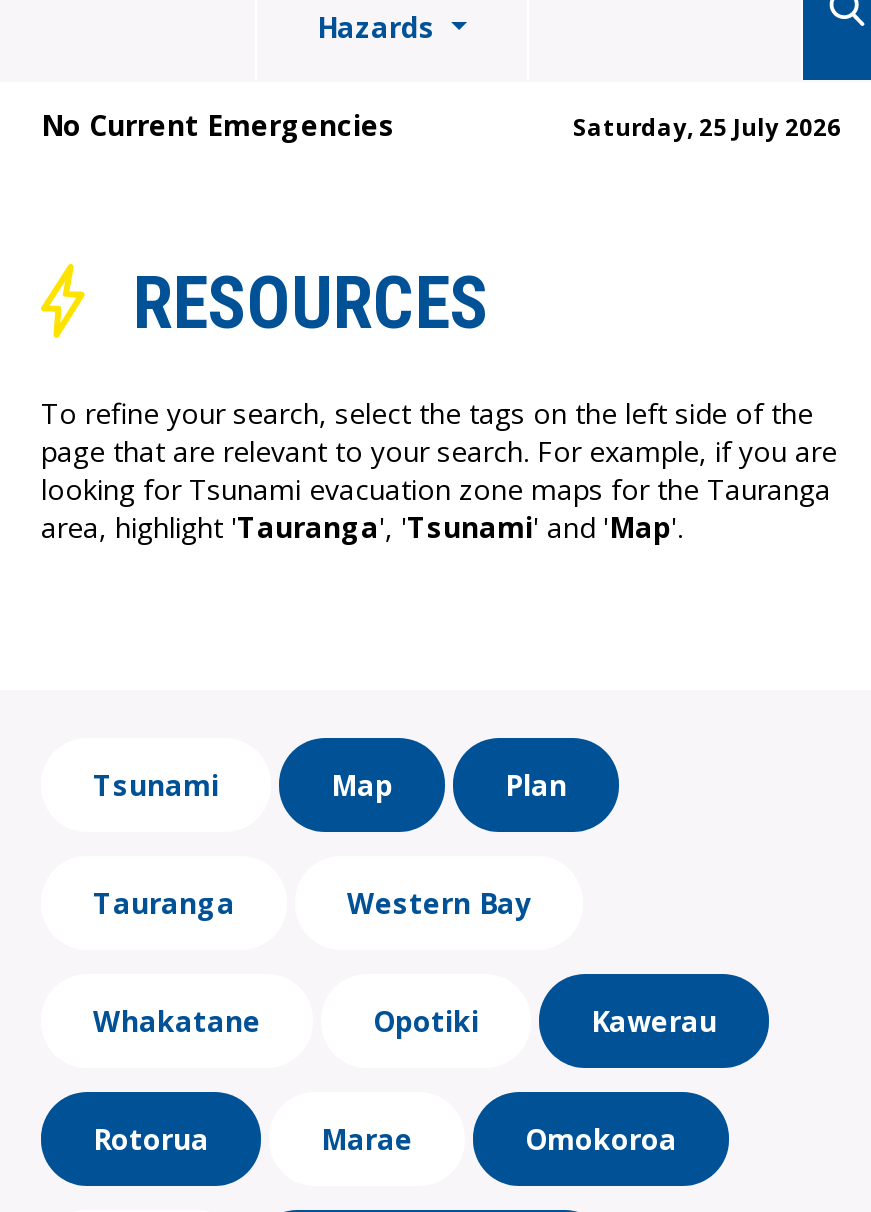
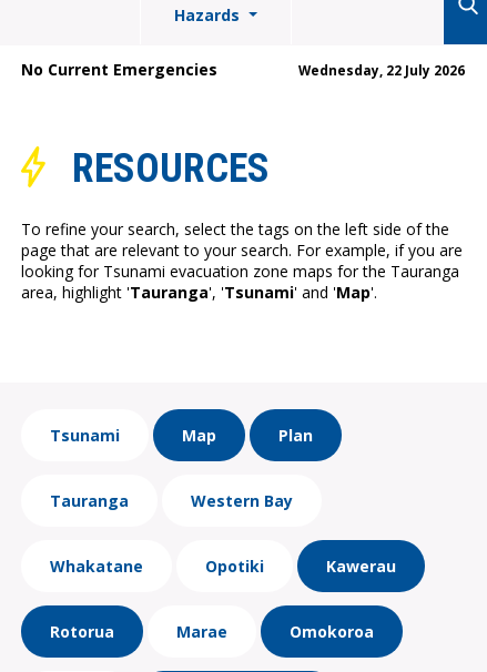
[573,112,841,142] Saturday, 25 July 2026 -> [298,62,465,79] Wednesday, 22 July 2026

